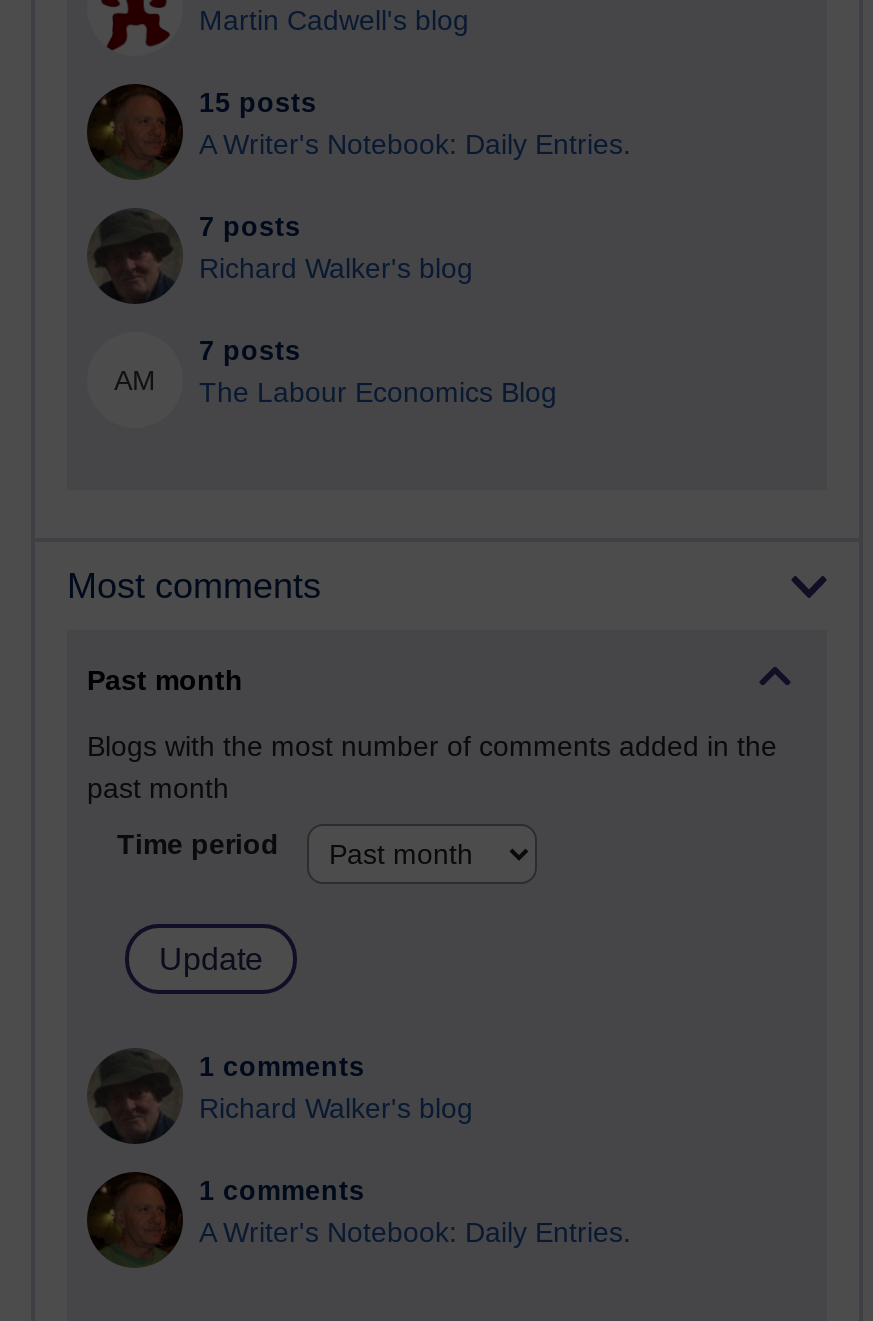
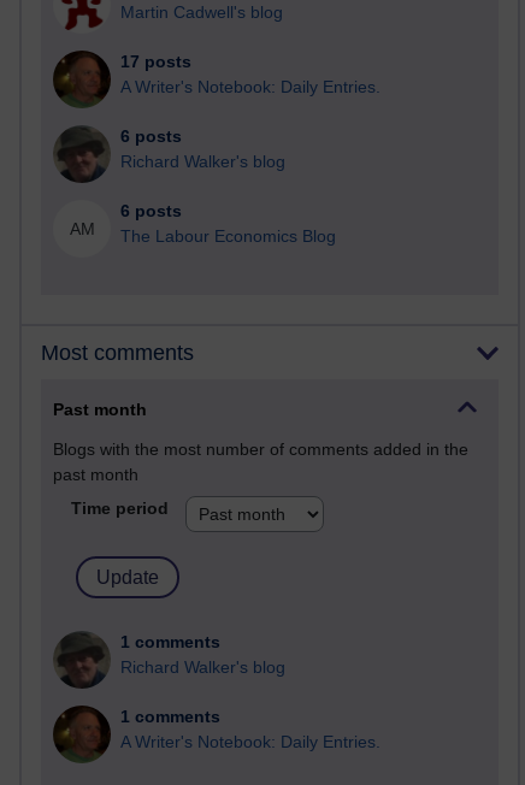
[199,89,317,119] 15 posts -> [120,53,191,71] 17 posts
[199,213,301,243] 7 posts -> [120,128,182,146] 6 posts
[199,337,301,367] 7 posts -> [120,203,182,221] 6 posts

